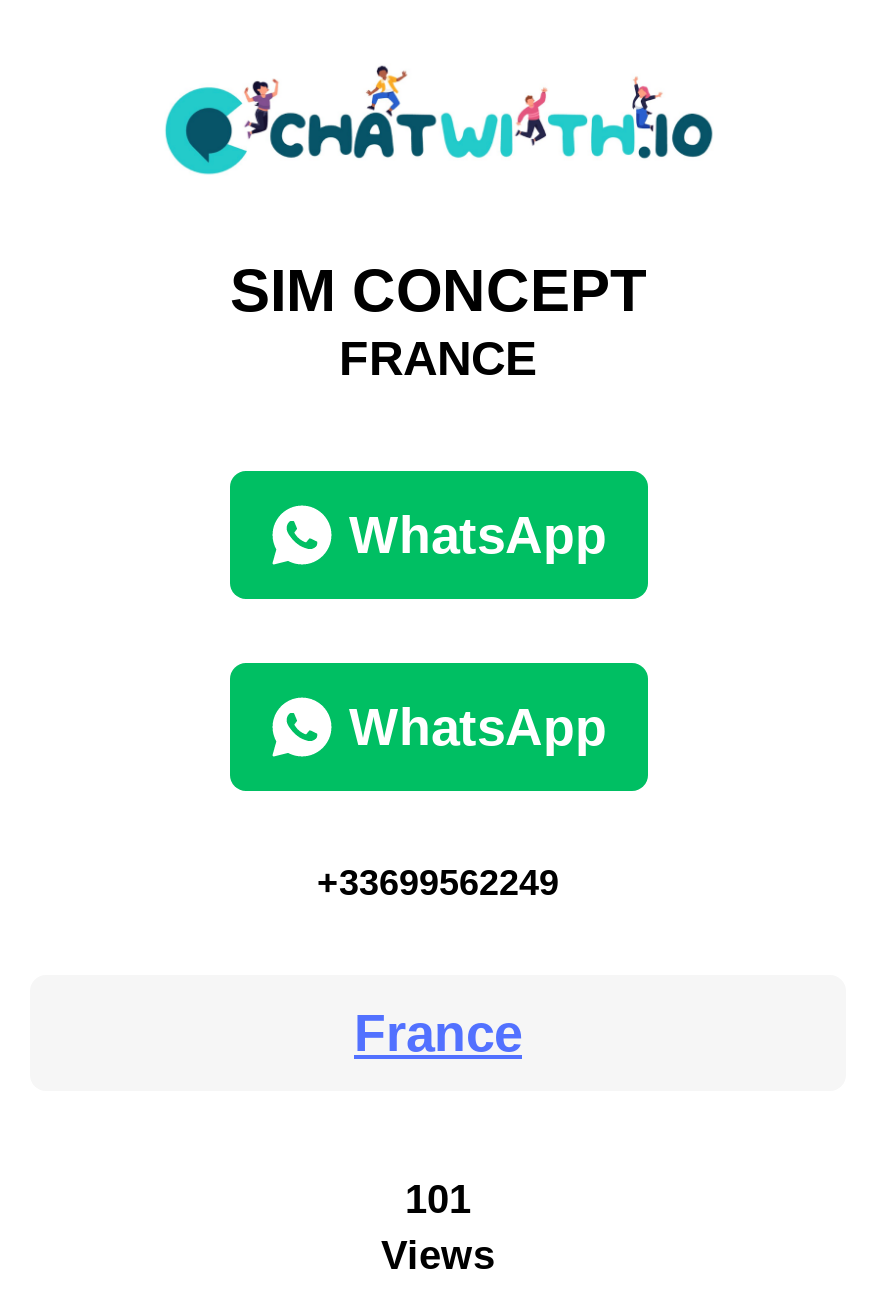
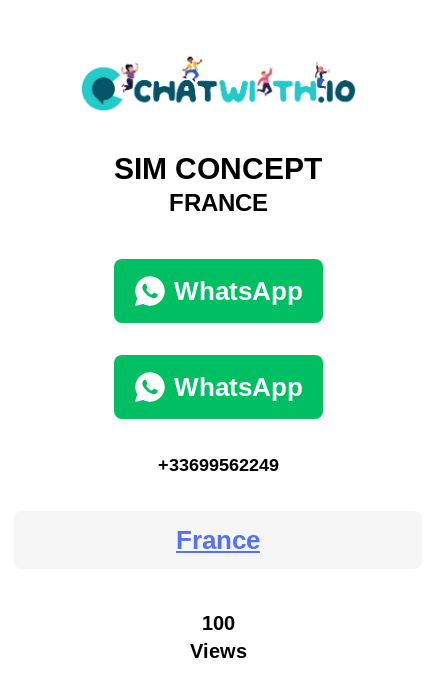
[405,1177,471,1221] 101 -> [201,612,234,634] 100

